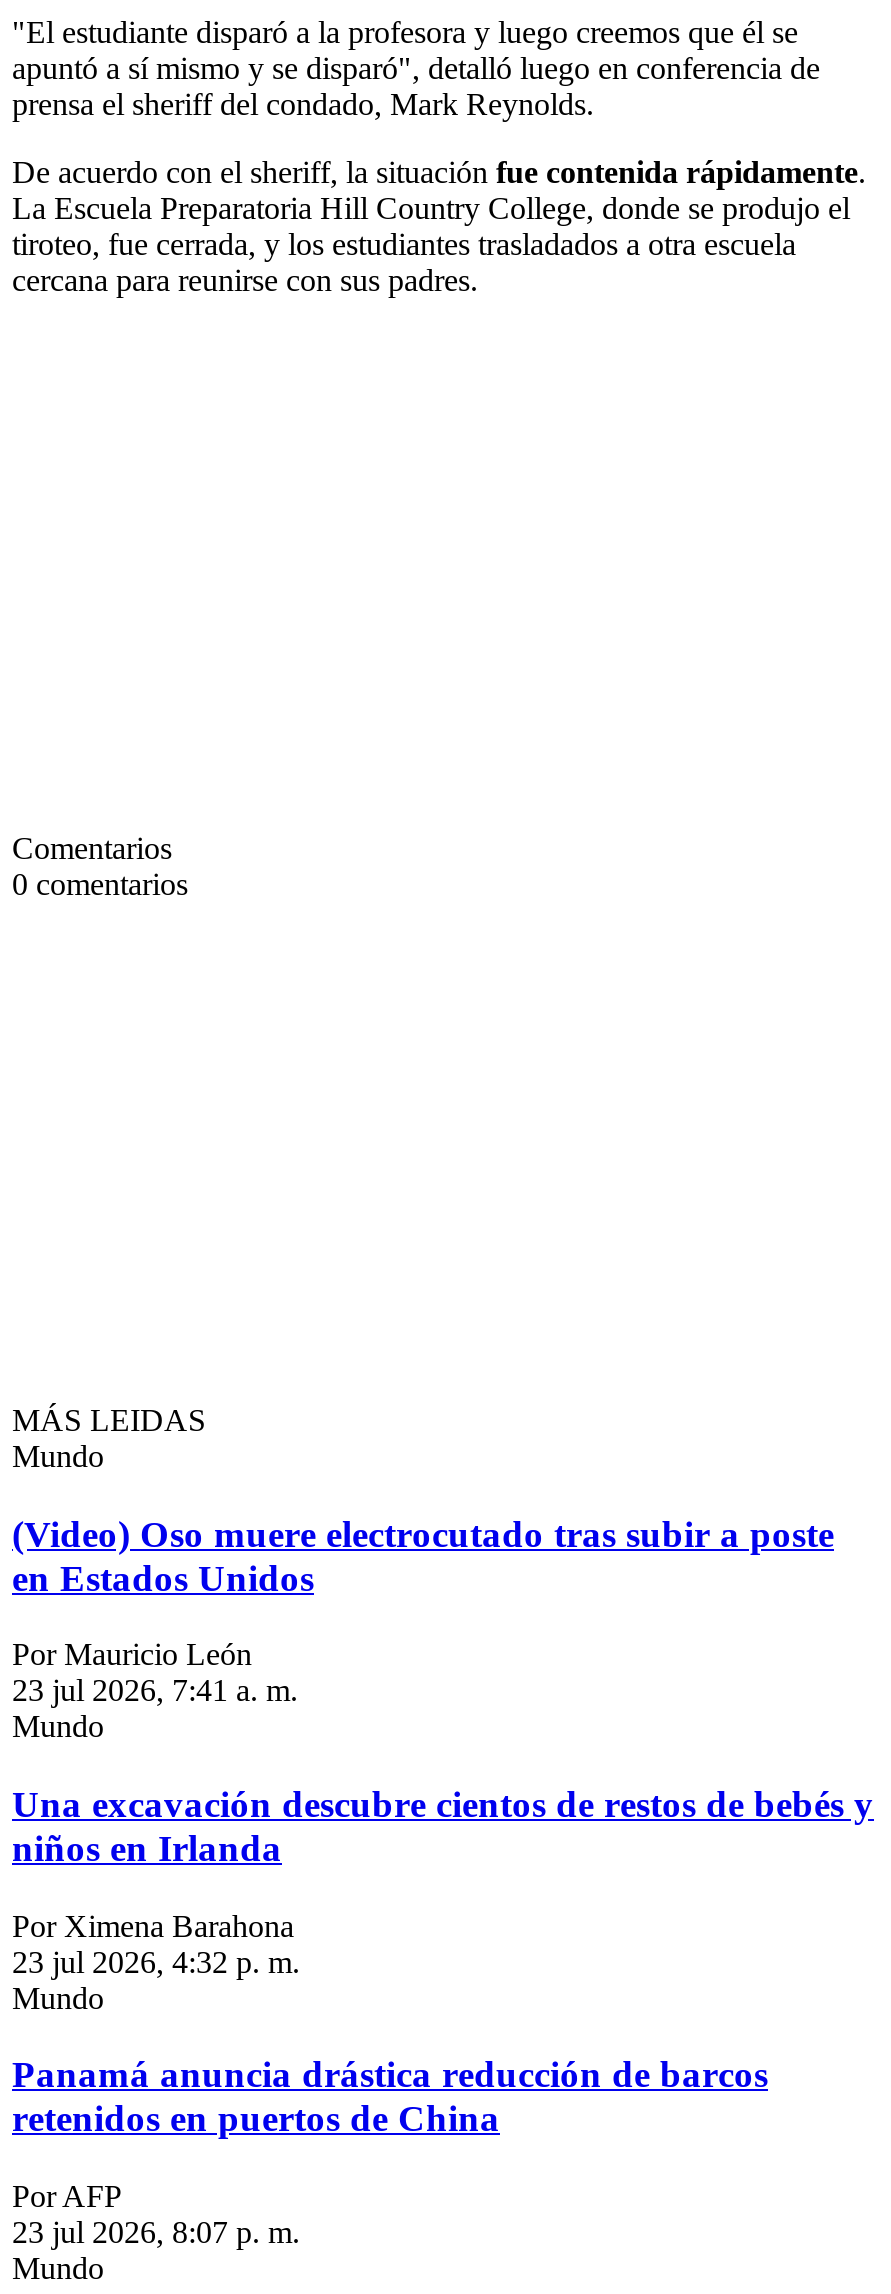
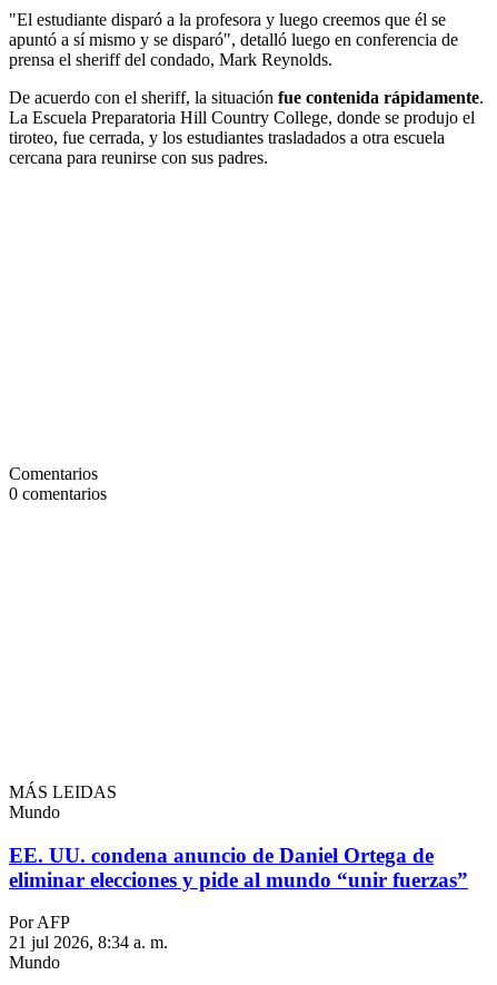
[12,1512,874,2140] (Video) Oso muere electrocutado tras subir a poste | en Estados Unidos | Por Mauricio León | 23 jul 2026, 7:41 a. m. | Mundo | Una excavación descubre cientos de restos de bebés y | niños en Irlanda | Por Ximena Barahona | 23 jul 2026, 4:32 p. m. | Mundo | Panamá anuncia drástica reducción de barcos | retenidos en puertos de China -> [9,843,468,891] EE. UU. condena anuncio de Daniel Ortega de | eliminar elecciones y pide al mundo “unir fuerzas”
[12,2215,300,2249] 23 jul 2026, 8:07 p. m. -> [9,933,168,952] 21 jul 2026, 8:34 a. m.

